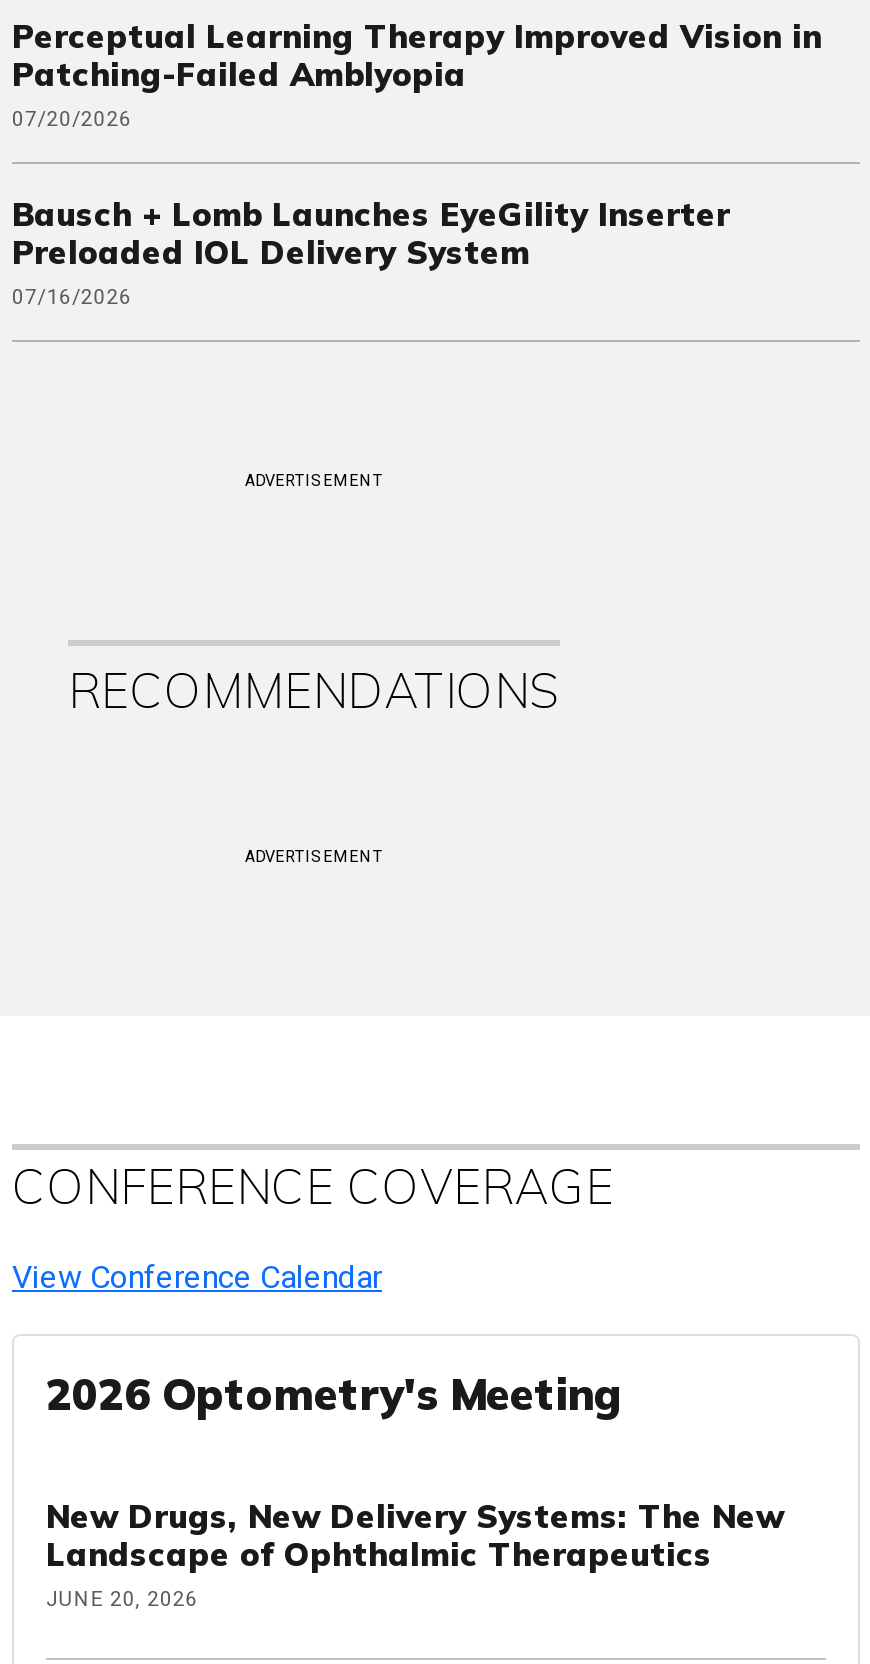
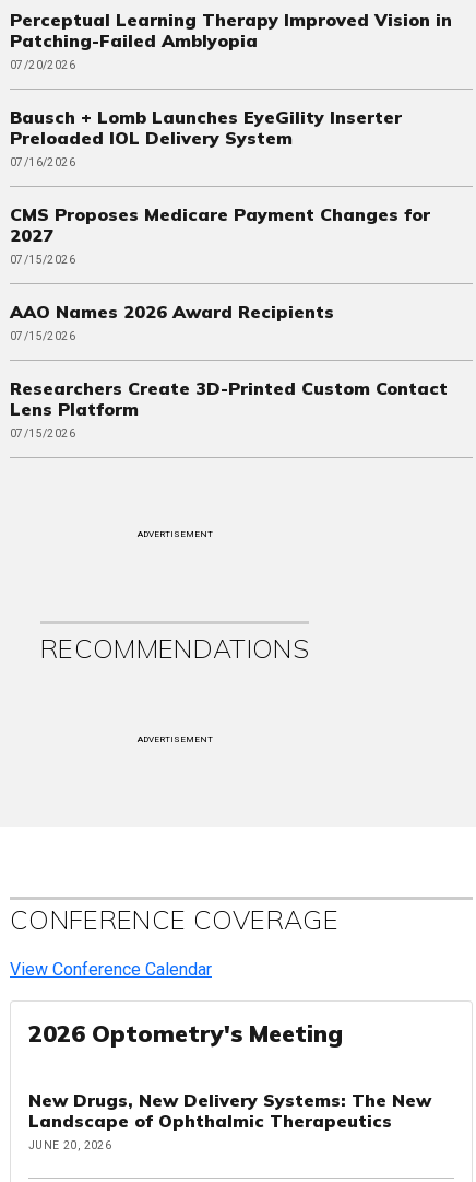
none -> [10,203,448,440] CMS Proposes Medicare Payment Changes for | 2027 | 07/15/2026 | AAO Names 2026 Award Recipients | 07/15/2026 | Researchers Create 3D-Printed Custom Contact | Lens Platform | 07/15/2026

